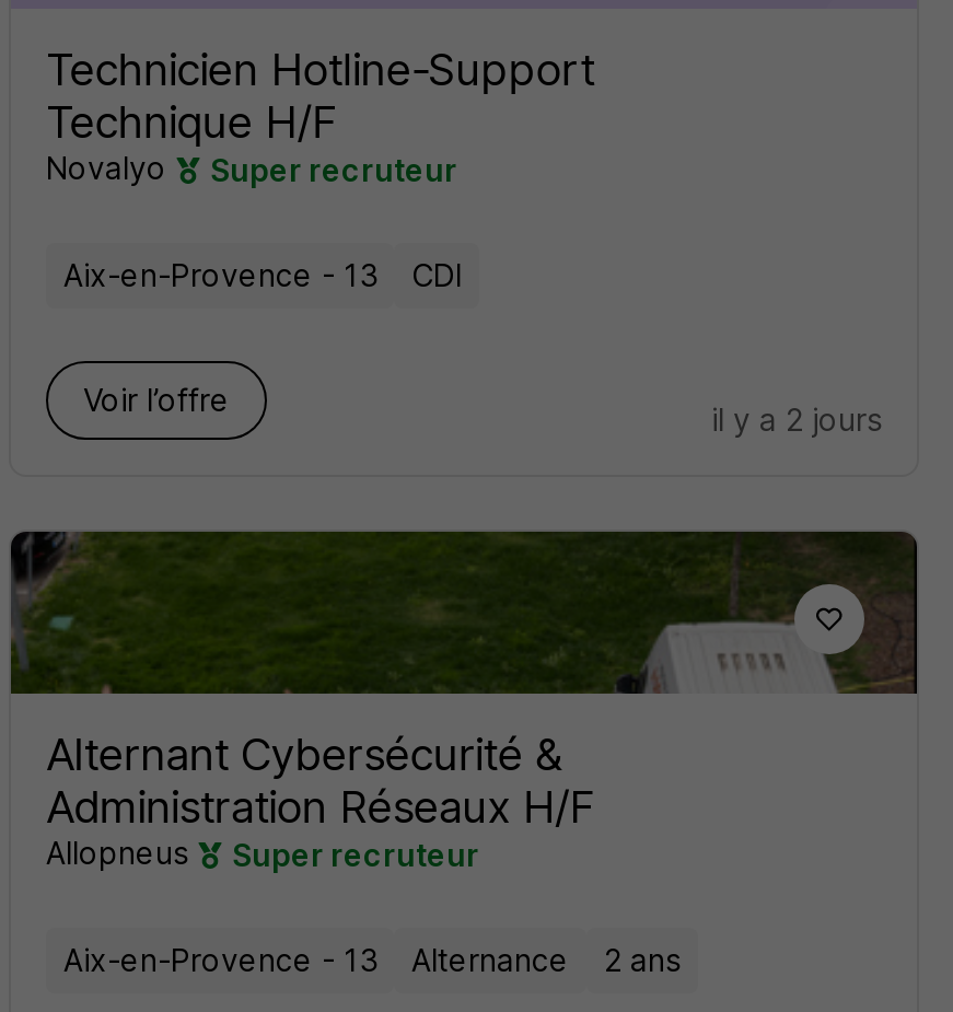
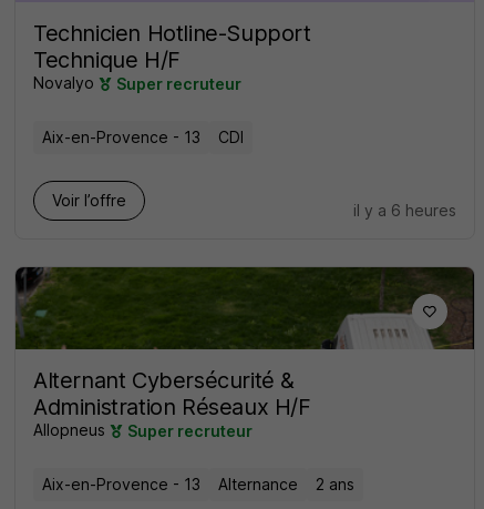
[711,401,882,438] il y a 2 jours -> [353,201,456,220] il y a 6 heures

